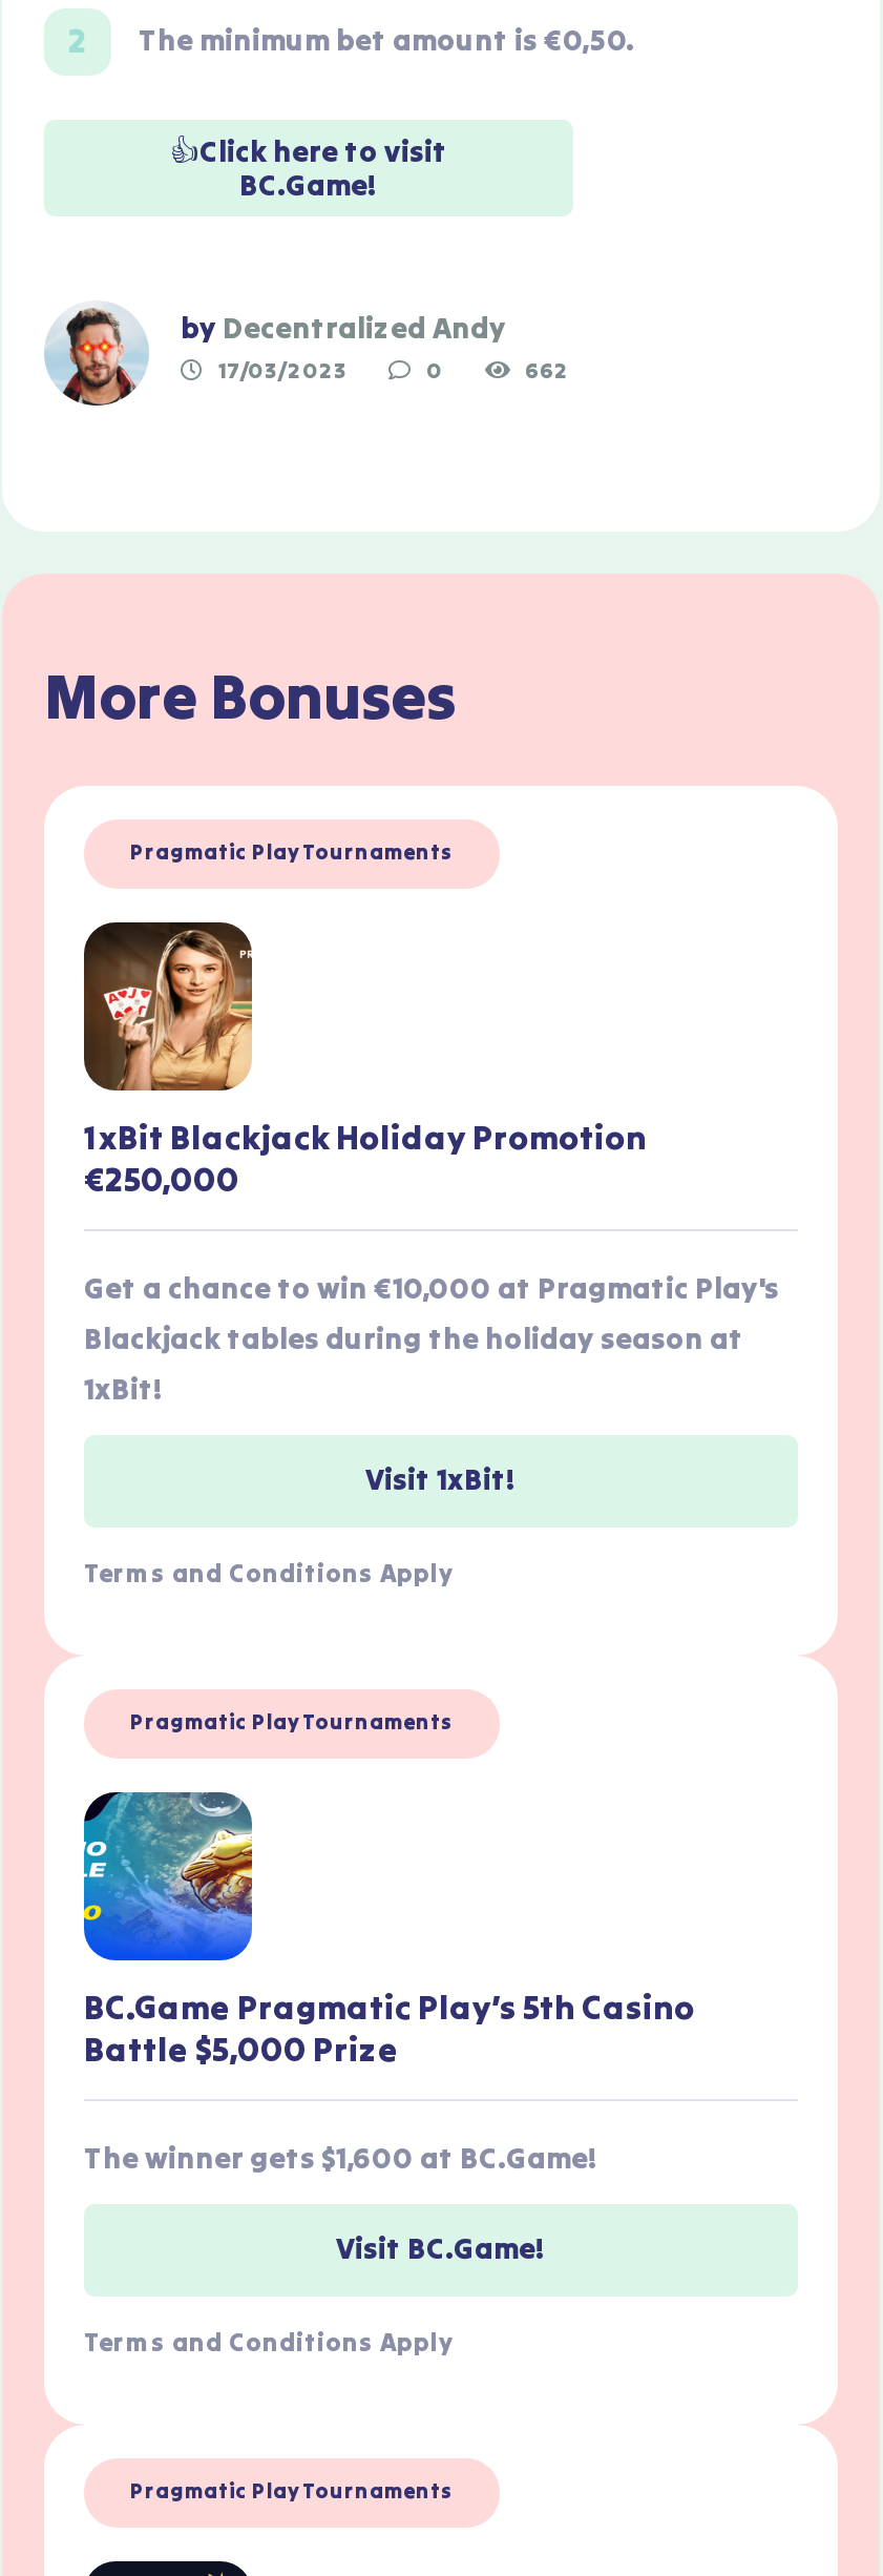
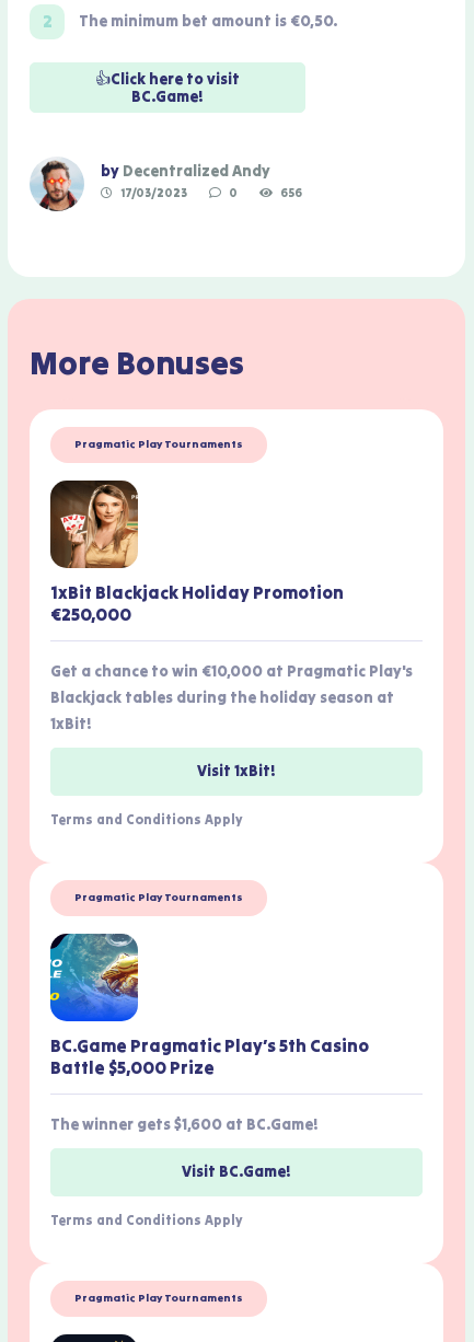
[521,357,569,384] 662 -> [278,186,302,200] 656

